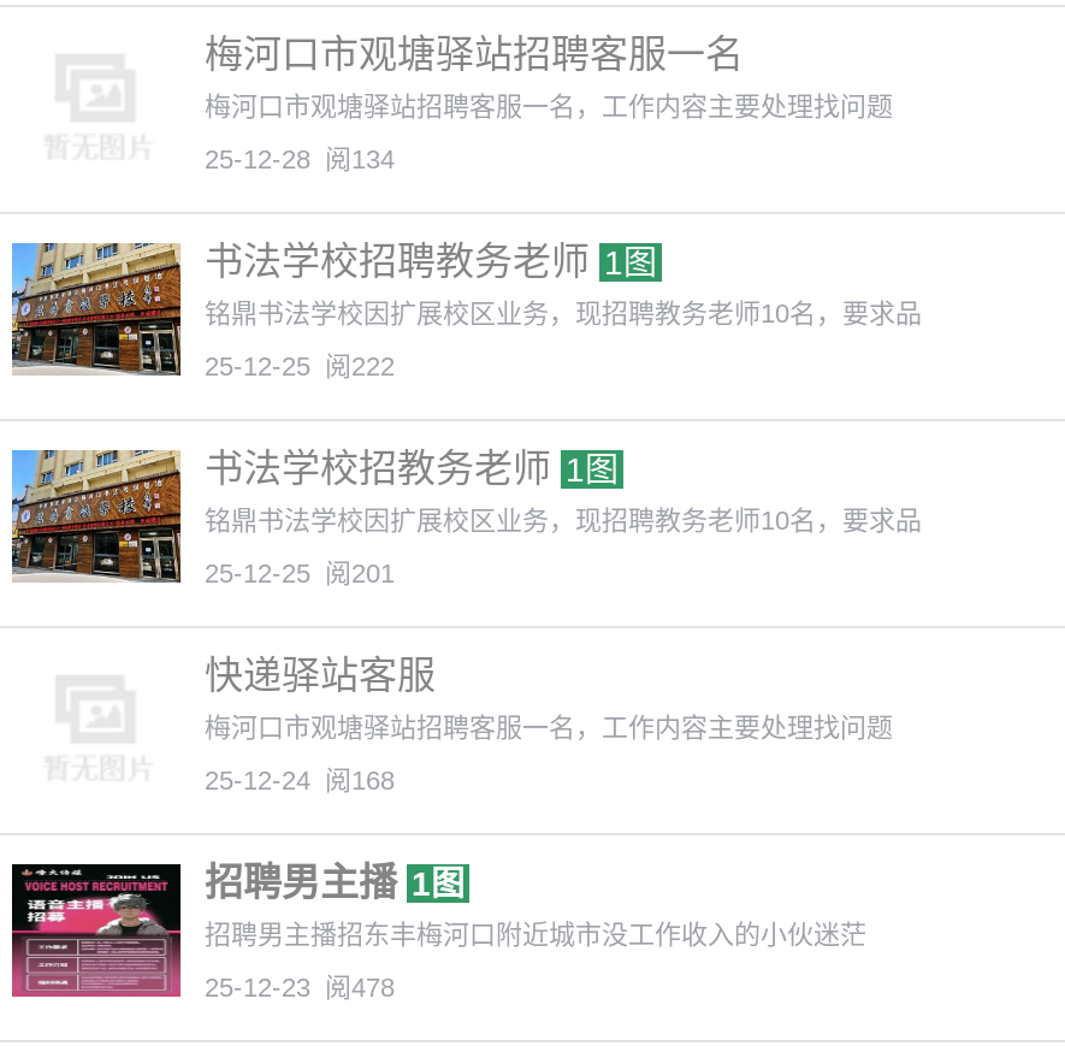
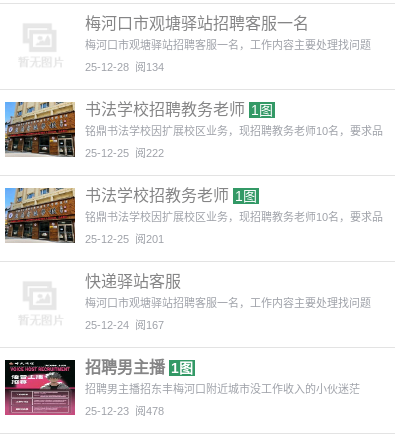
[205,766,395,794] 25-12-24 阅168 -> [85,319,164,331] 25-12-24 阅167

